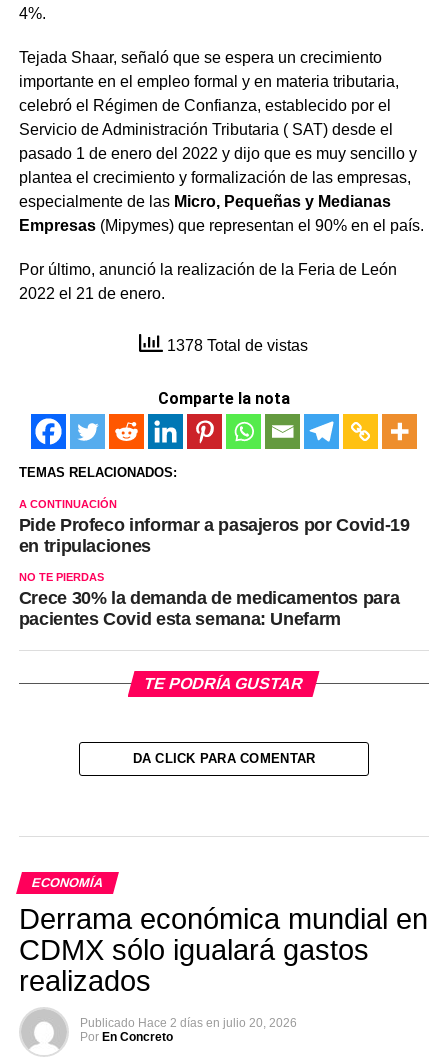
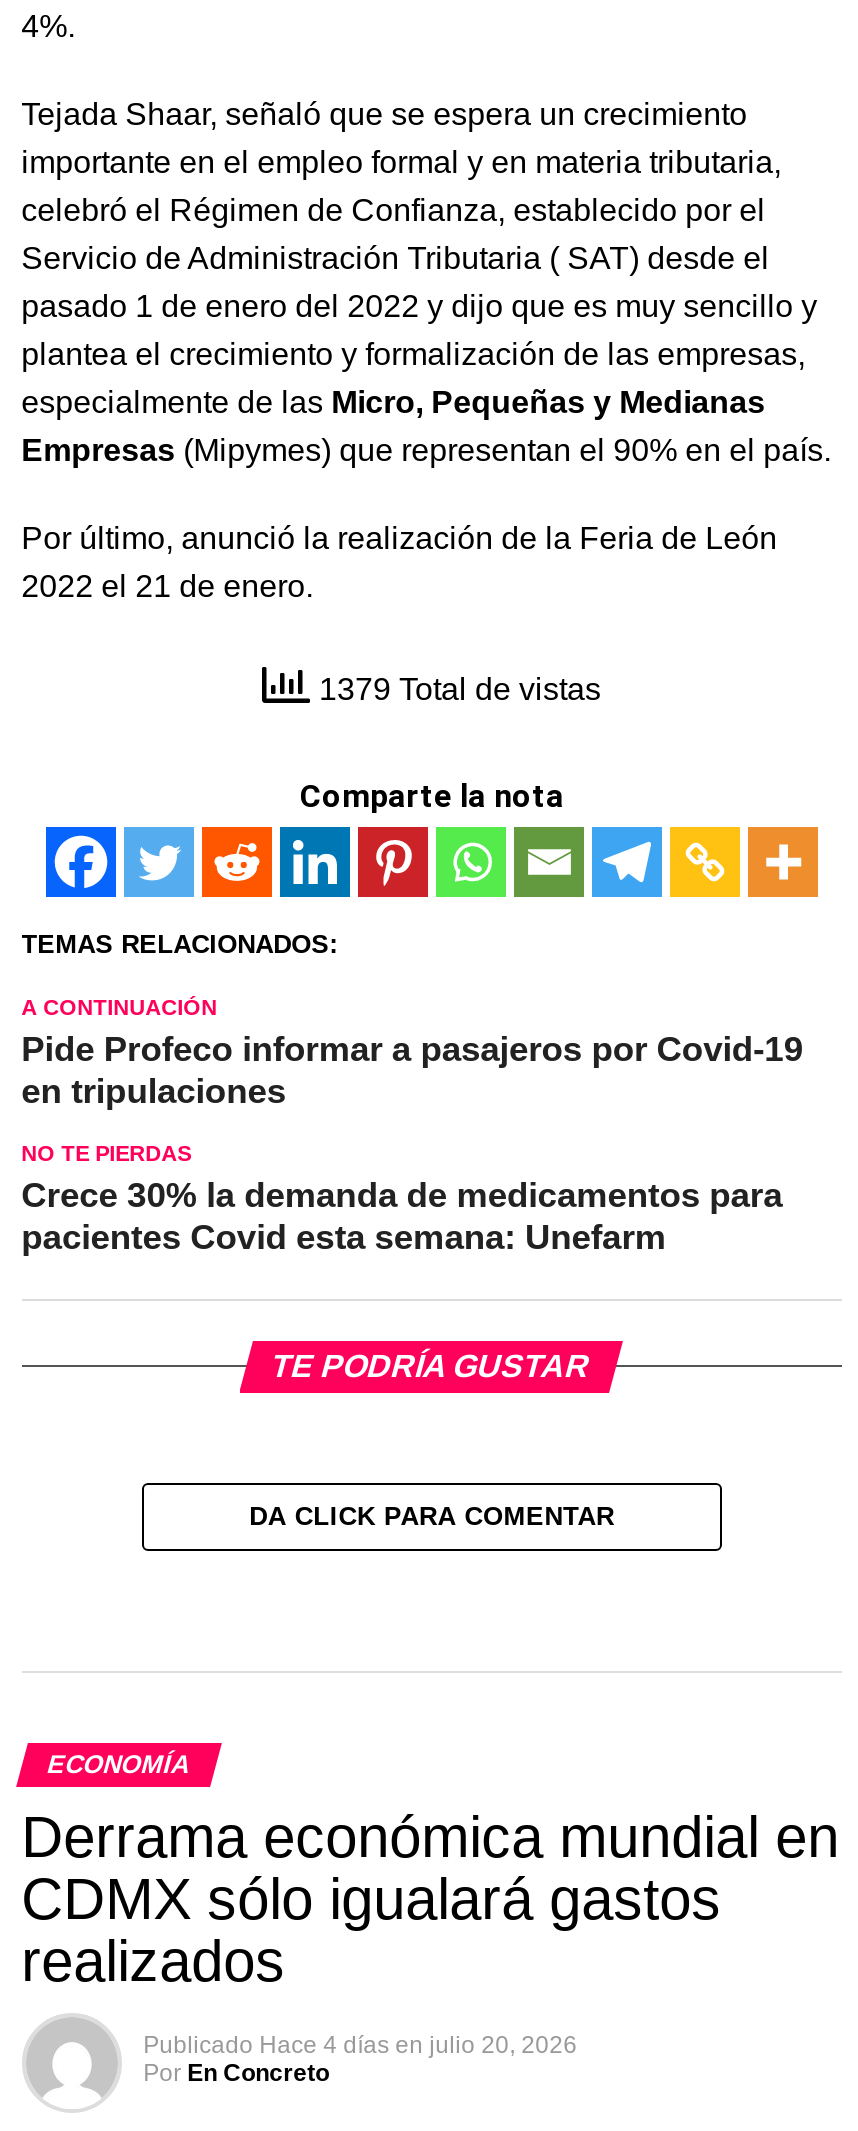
[163,337,308,354] 1378 Total de vistas -> [311,672,601,706] 1379 Total de vistas
[80,1016,297,1030] Publicado Hace 2 días en julio 20, 2026 -> [143,2031,577,2059] Publicado Hace 4 días en julio 20, 2026

